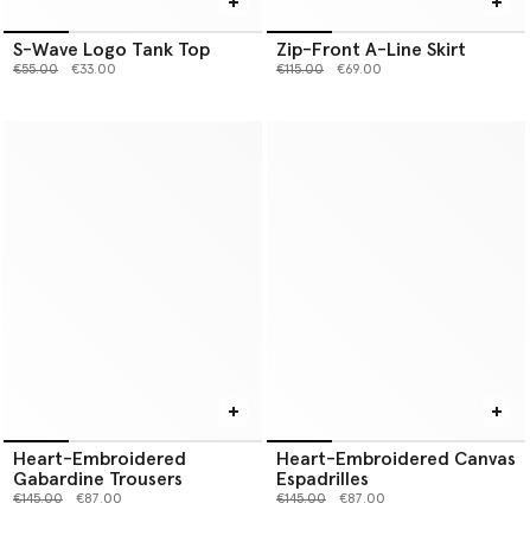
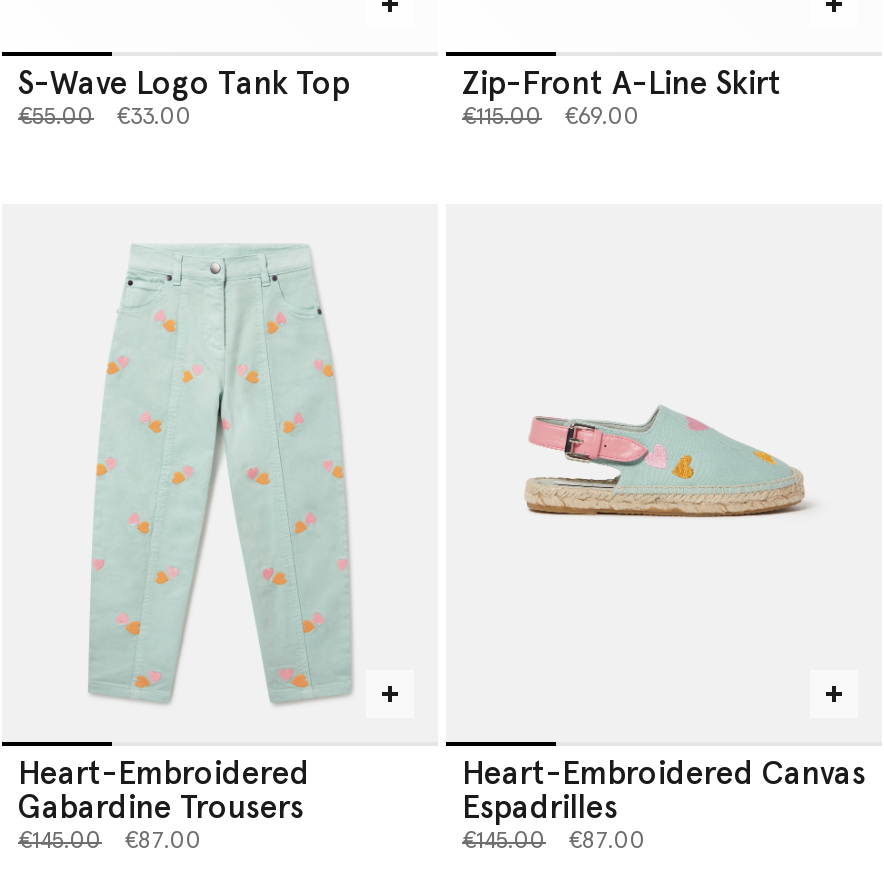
none -> [86,242,356,710] [image]
none -> [522,404,820,520] [image]

